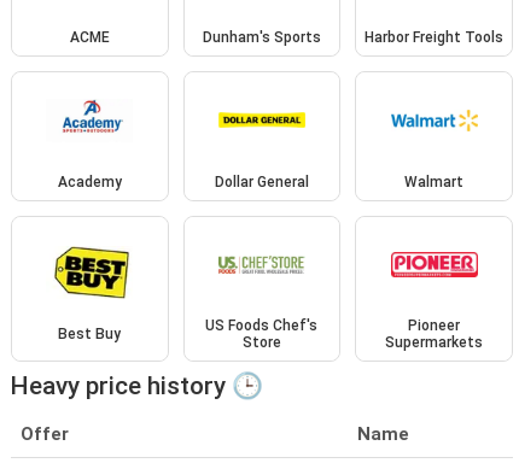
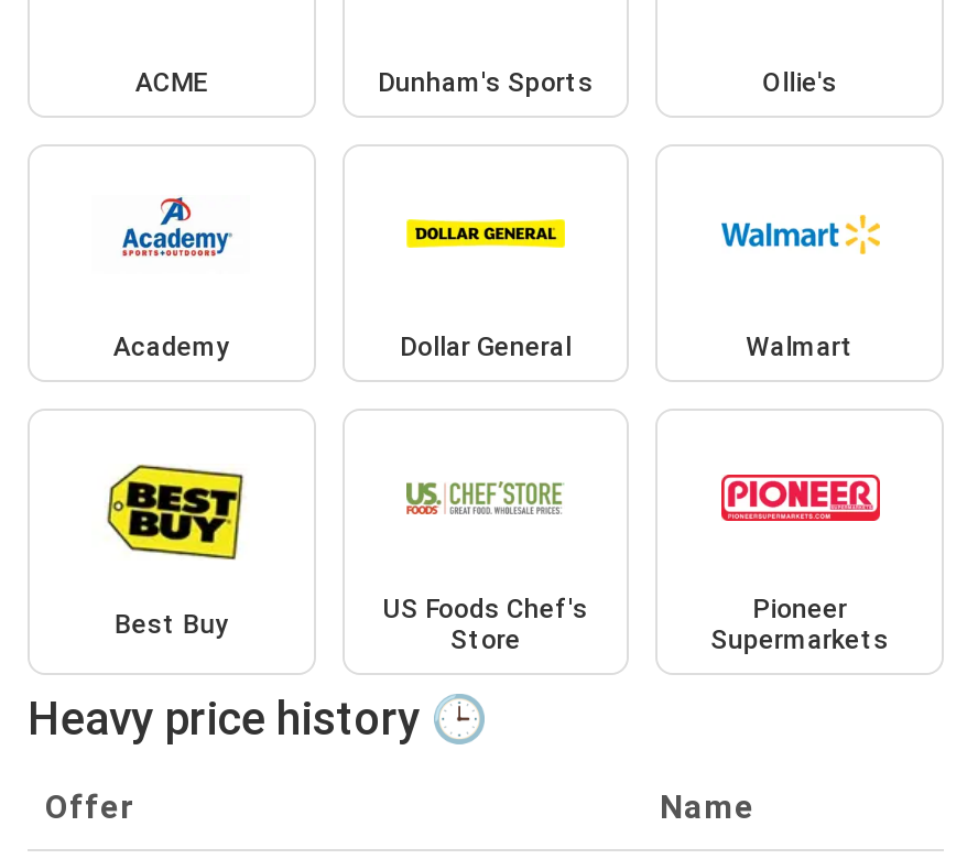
[365,29,503,46] Harbor Freight Tools -> [762,68,837,99] Ollie's

